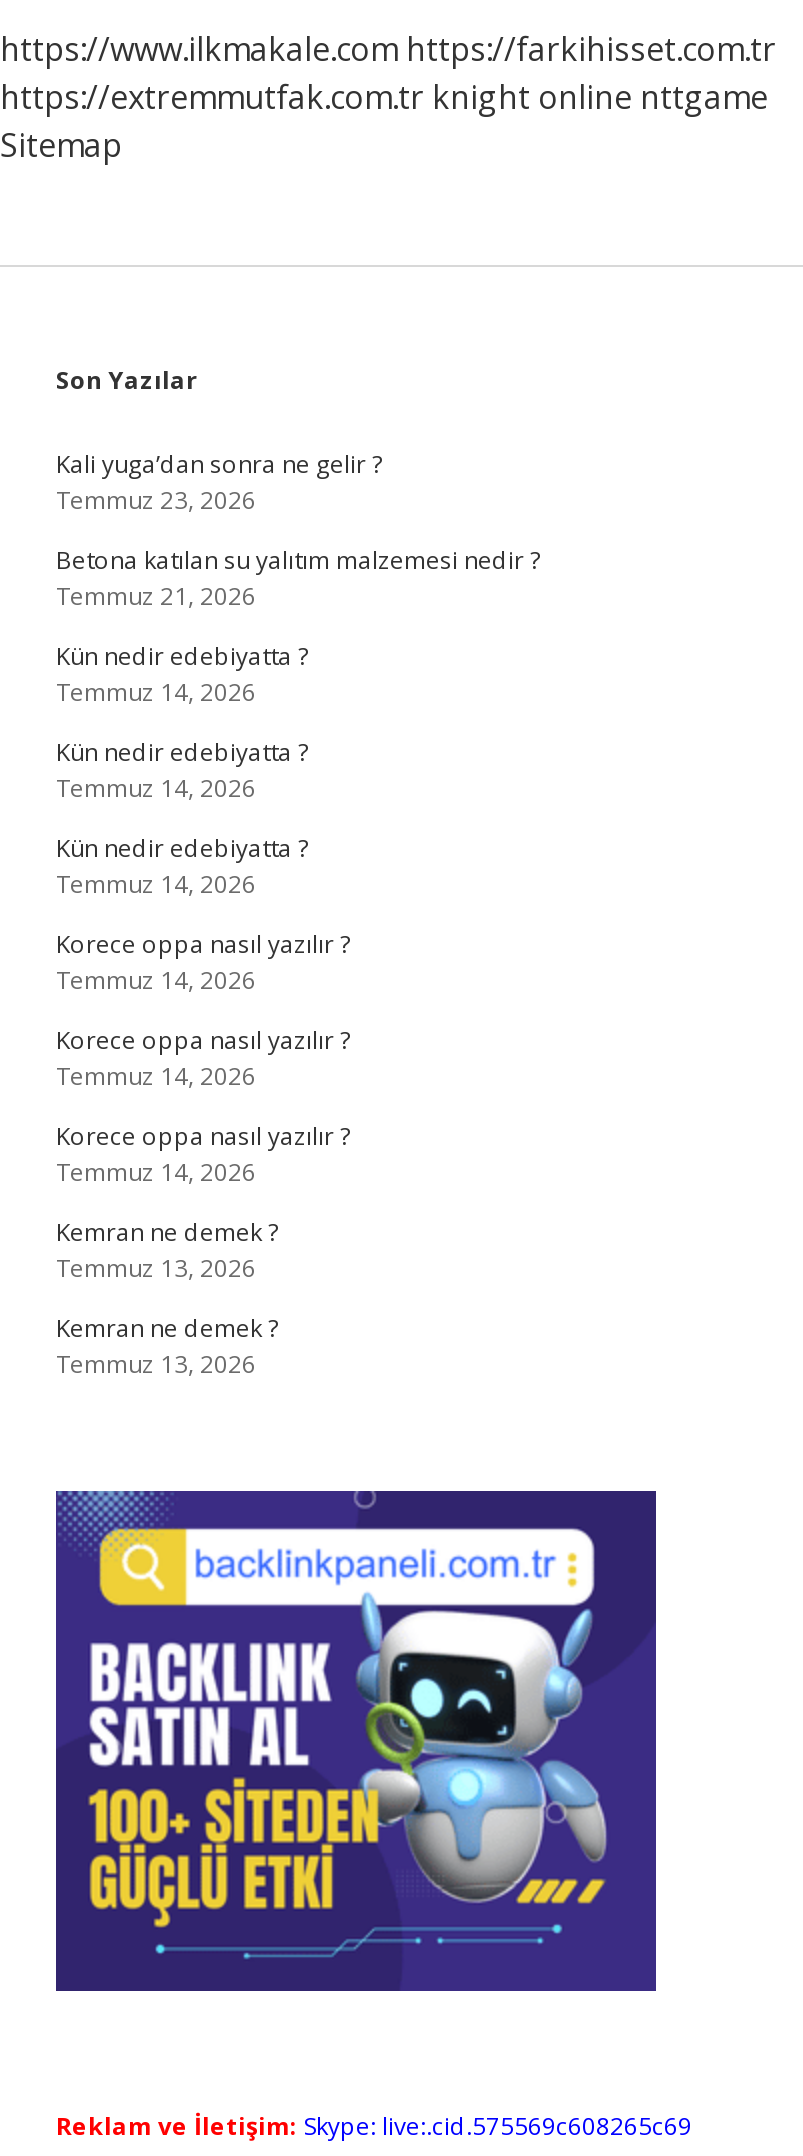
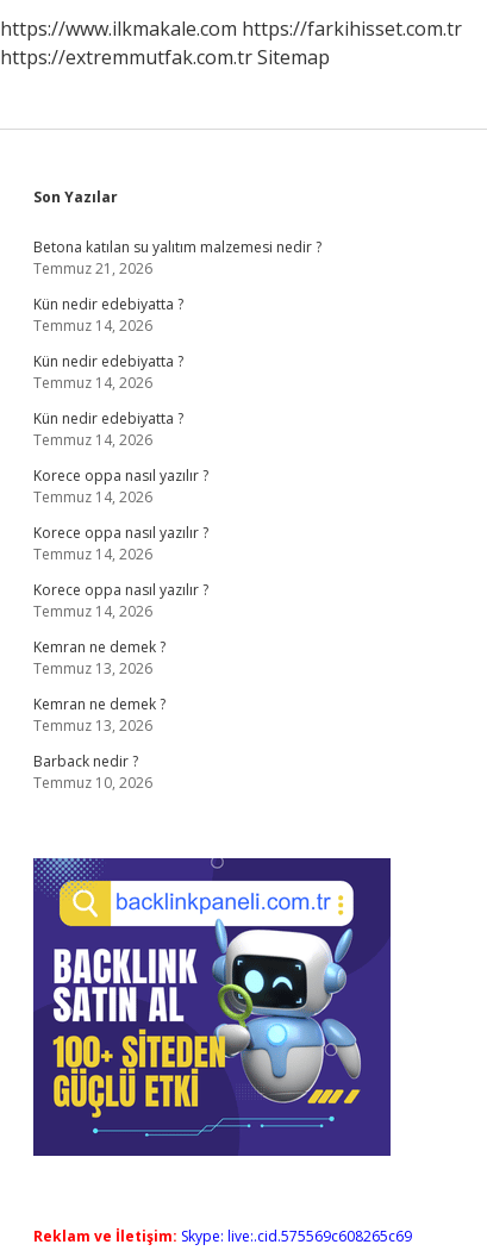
[0,75,768,167] https://extremmutfak.com.tr knight online nttgame | Sitemap -> [0,44,330,70] https://extremmutfak.com.tr Sitemap
[56,447,382,517] Kali yuga’dan sonra ne gelir ? | Temmuz 23, 2026 -> none
moved [56,543,540,1381] -> [33,237,321,736]: Betona katılan su yalıtım malzemesi nedir ? | Temmuz 21, 2026 | Kün nedir edebiyatta ? | ... | Kemran ne demek ? | Temmuz 13, 2026
none -> [33,751,152,793] Barback nedir ? | Temmuz 10, 2026

